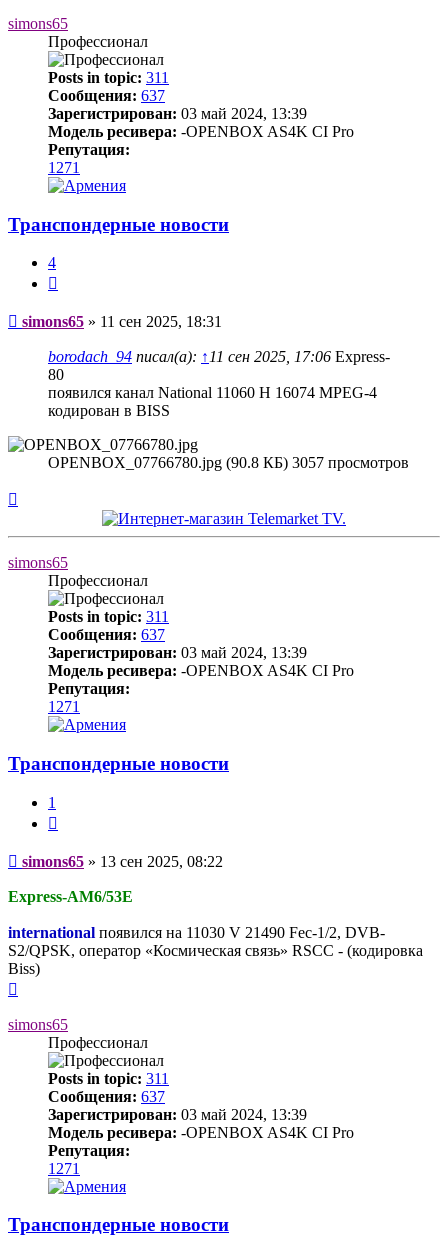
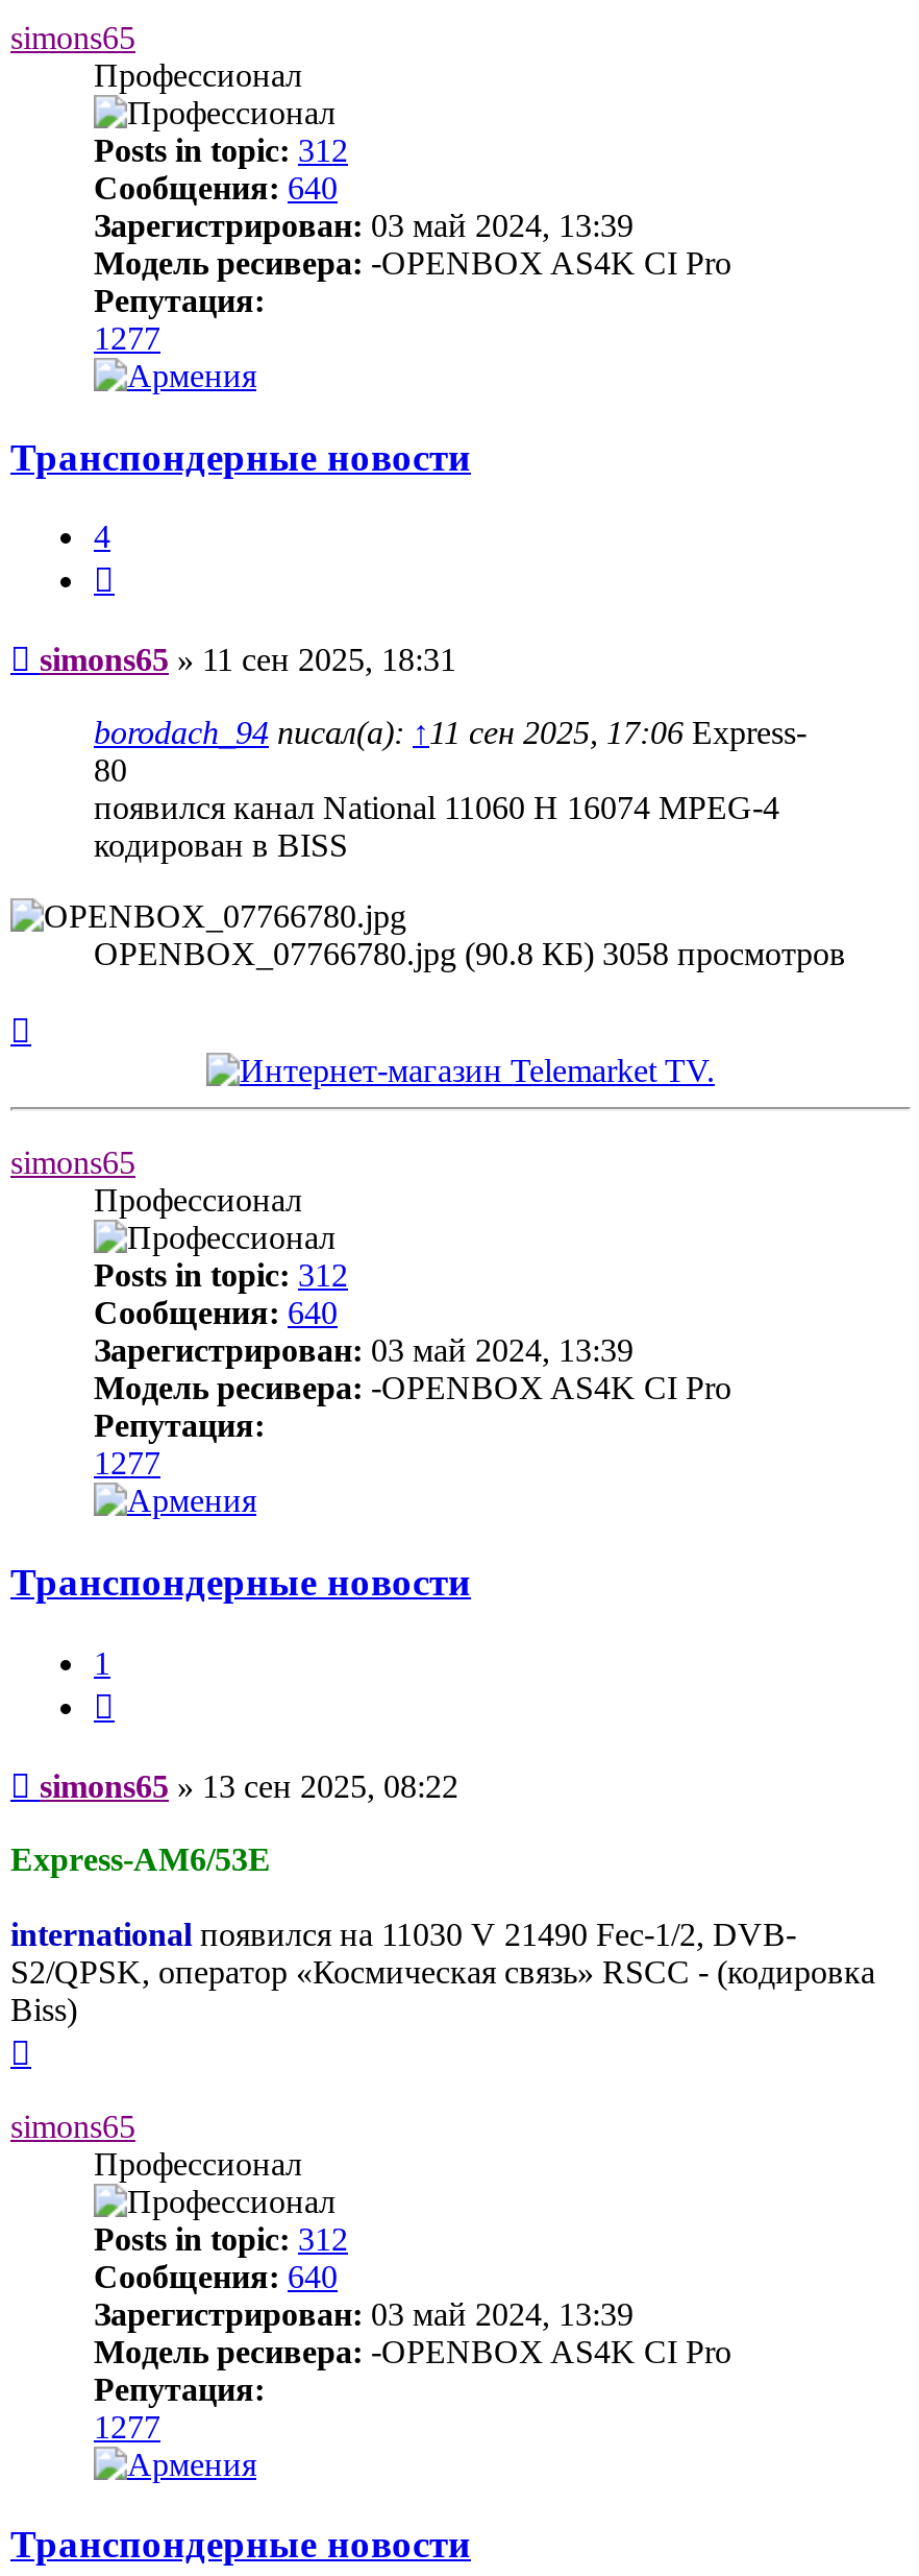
[48,69,169,86] Posts in topic: 311 -> [94,132,348,168] Posts in topic: 312
[48,87,165,104] Сообщения: 637 -> [94,170,338,205] Сообщения: 640
[48,159,80,176] 1271 -> [94,320,160,356] 1277
[48,454,409,471] OPENBOX_07766780.jpg (90.8 КБ) 3057 просмотров -> [94,936,846,972] OPENBOX_07766780.jpg (90.8 КБ) 3058 просмотров
[48,608,169,625] Posts in topic: 311 -> [94,1258,348,1293] Posts in topic: 312
[48,626,165,643] Сообщения: 637 -> [94,1295,338,1331] Сообщения: 640
[48,698,80,715] 1271 -> [94,1446,160,1481] 1277
[48,1070,169,1087] Posts in topic: 311 -> [94,2221,348,2256] Posts in topic: 312
[48,1088,165,1105] Сообщения: 637 -> [94,2258,338,2294] Сообщения: 640
[48,1160,80,1177] 1271 -> [94,2409,160,2444] 1277

